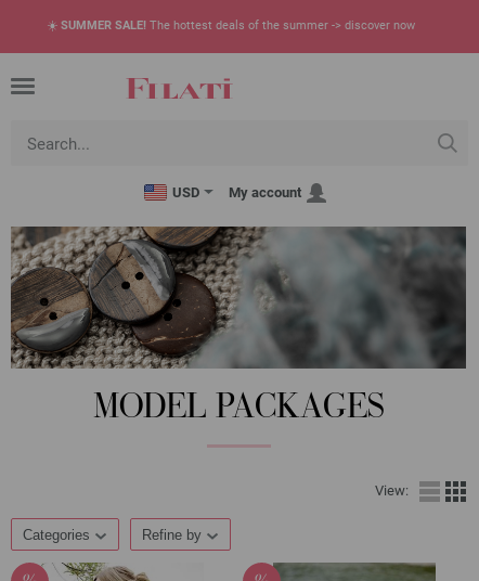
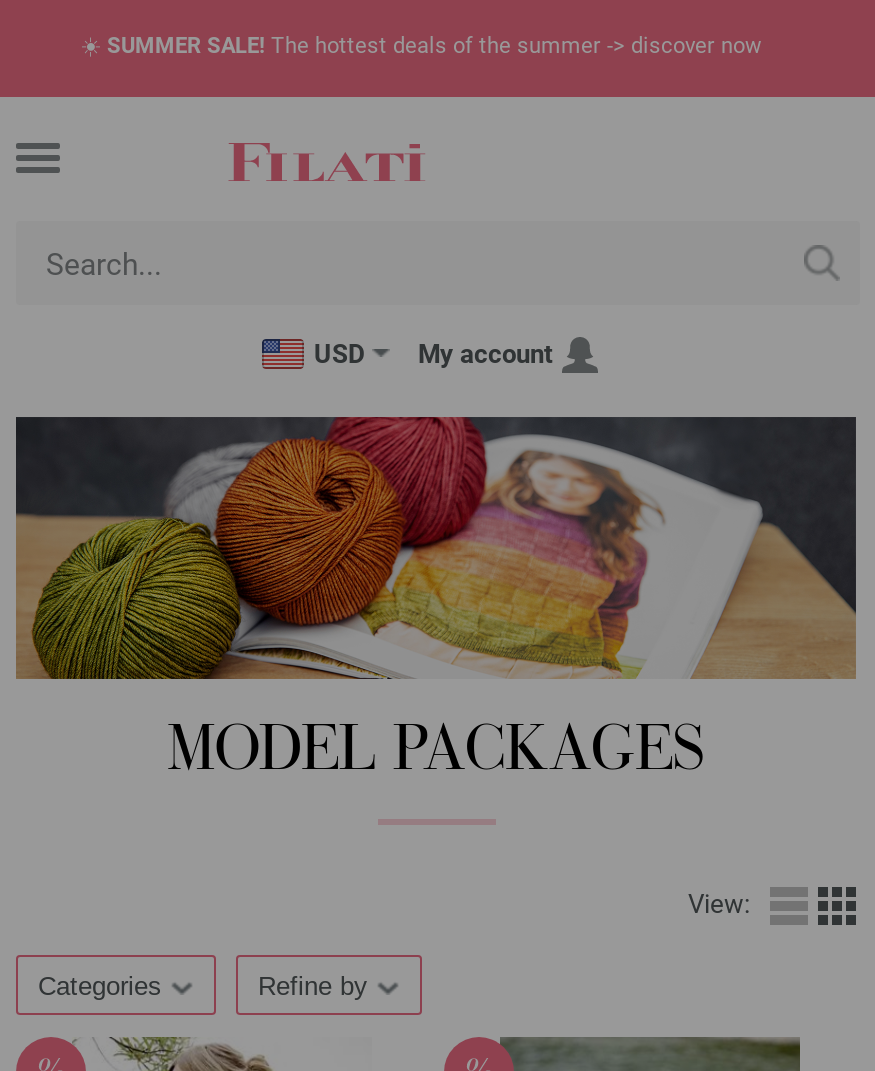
[10,225,467,370] [image] -> [14,415,856,681] [image]

